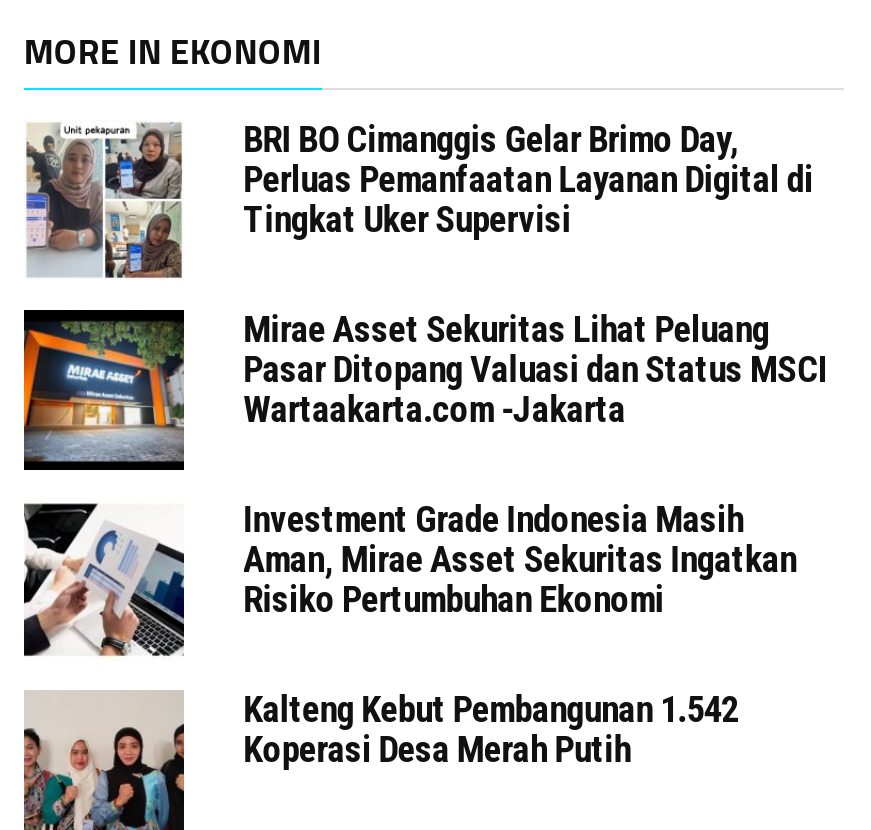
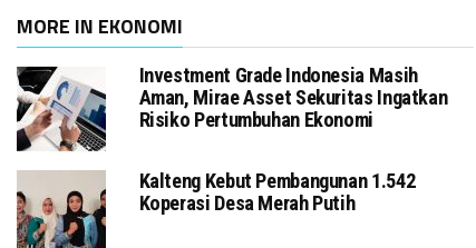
[24,118,827,430] [image] | BRI BO Cimanggis Gelar Brimo Day, | Perluas Pemanfaatan Layanan Digital di | Tingkat Uker Supervisi | Mirae Asset Sekuritas Lihat Peluang | Pasar Ditopang Valuasi dan Status MSCI | Wartaakarta.com -Jakarta -> none
[22,308,186,472] [image] -> none

